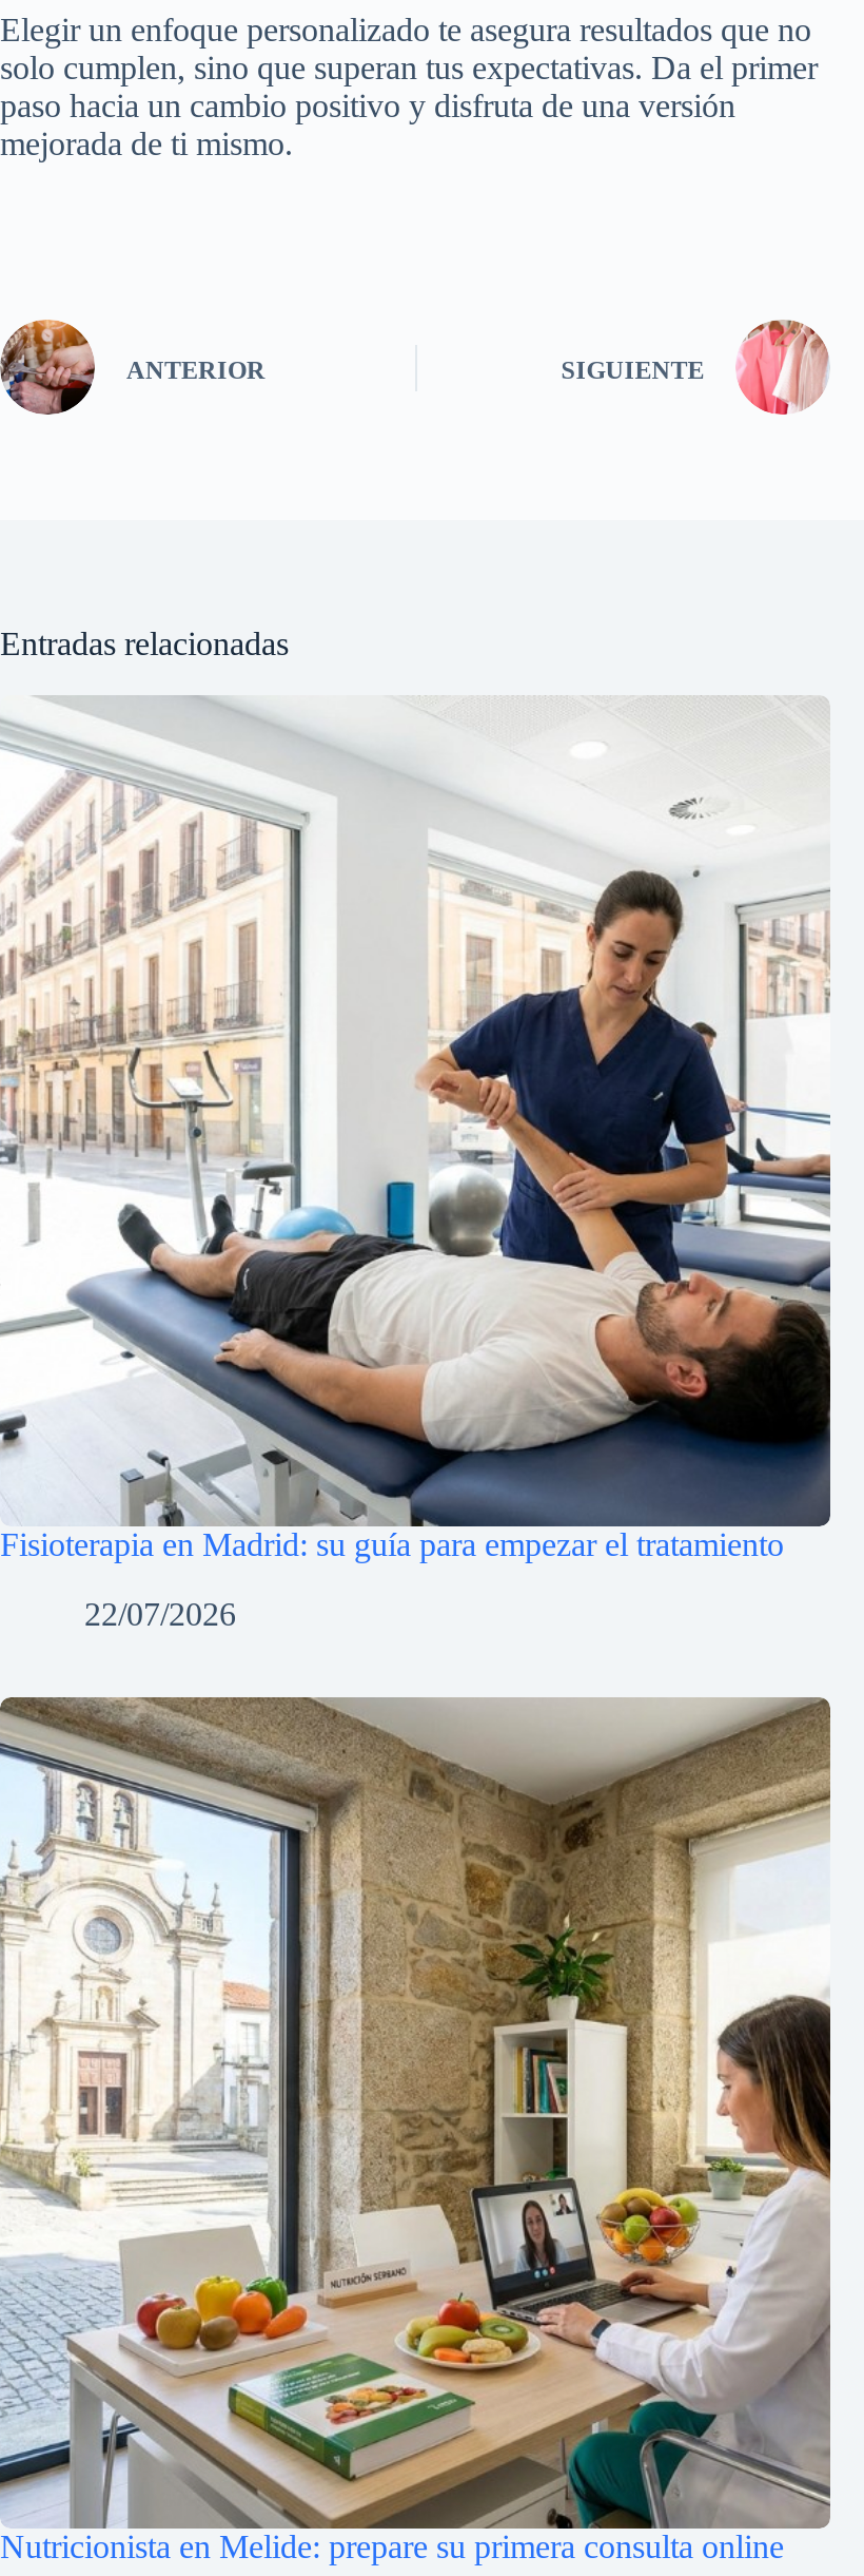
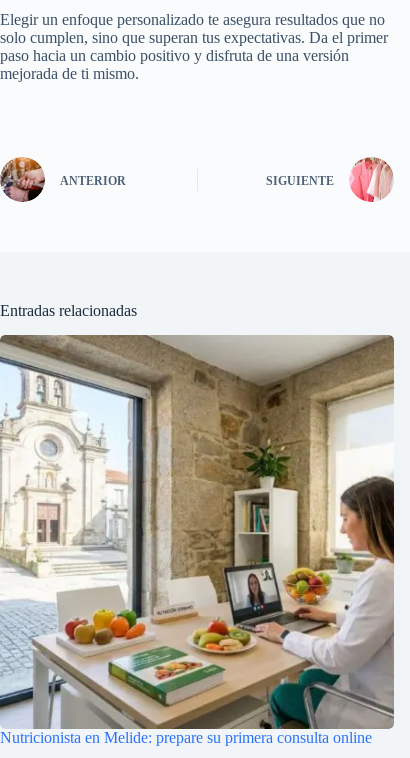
[0,697,830,1632] [image] | Fisioterapia en Madrid: su guía para empezar el tratamiento | 22/07/2026 -> none

